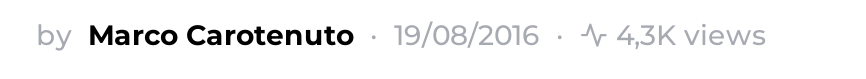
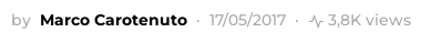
[394,16,766,52] 19/08/2016 | 4,3K views -> [209,10,411,30] 17/05/2017 | 3,8K views

